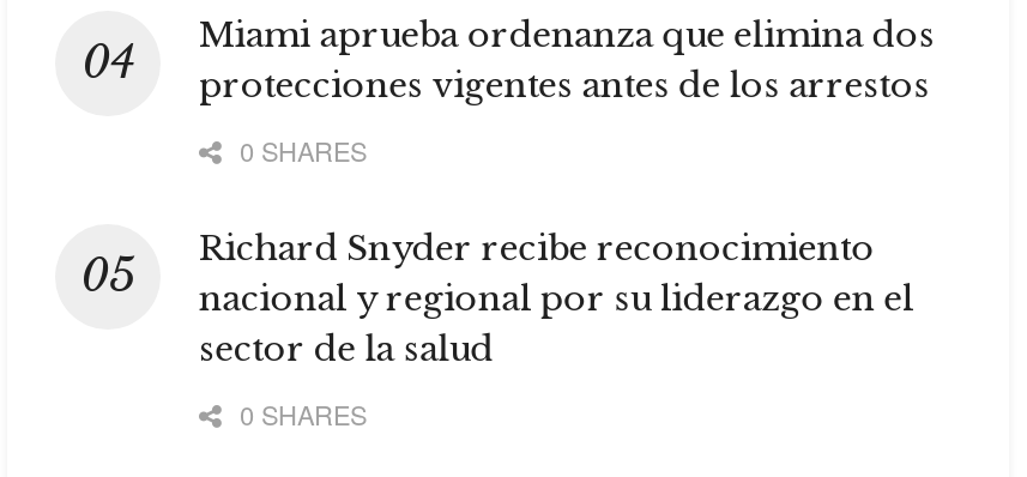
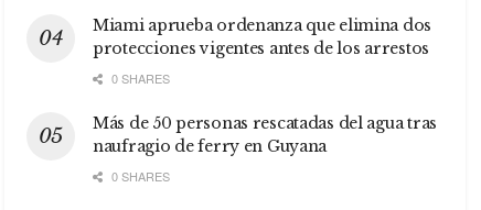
[199,226,914,370] Richard Snyder recibe reconocimiento | nacional y regional por su liderazgo en el | sector de la salud -> [93,113,437,156] Más de 50 personas rescatadas del agua tras | naufragio de ferry en Guyana

